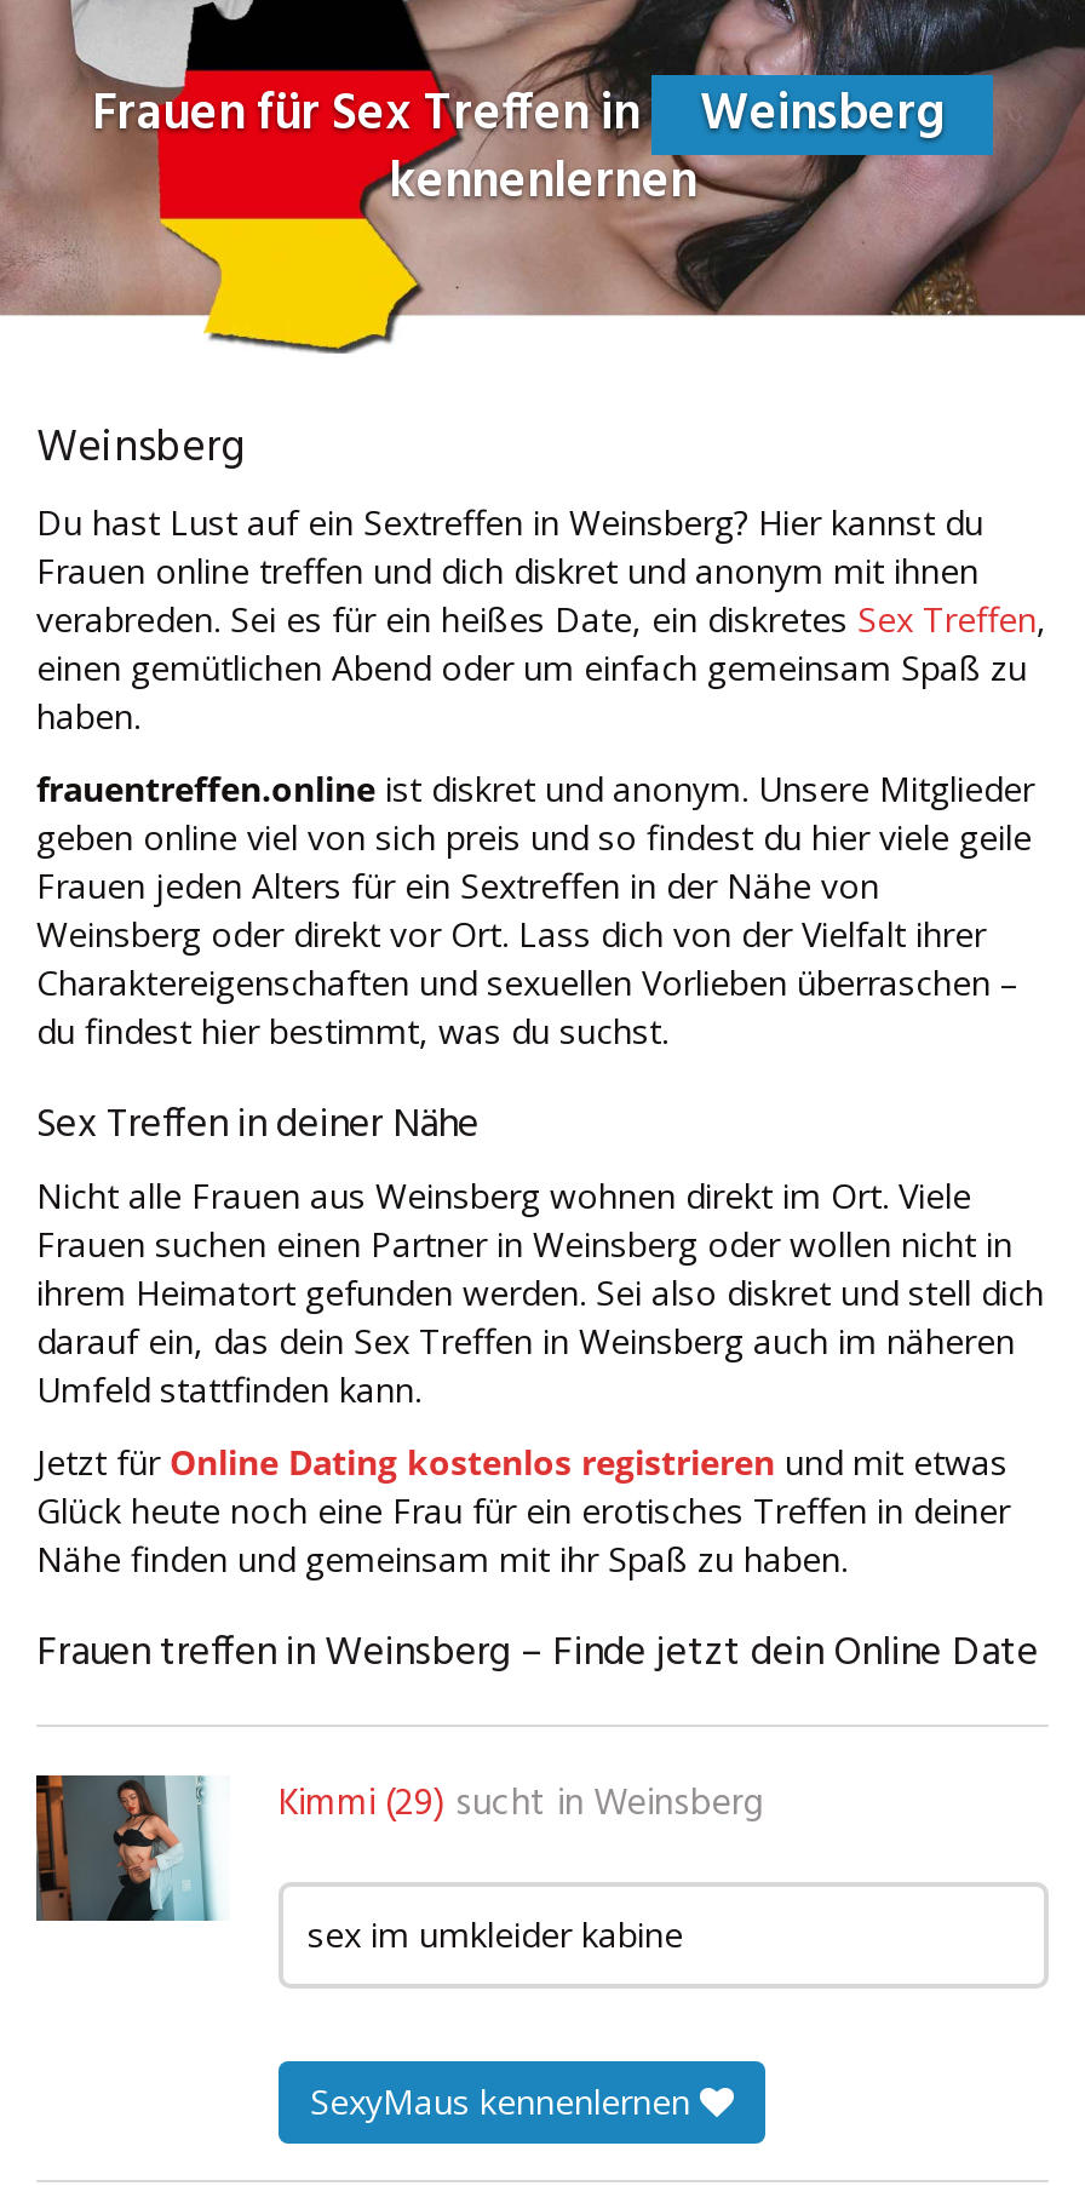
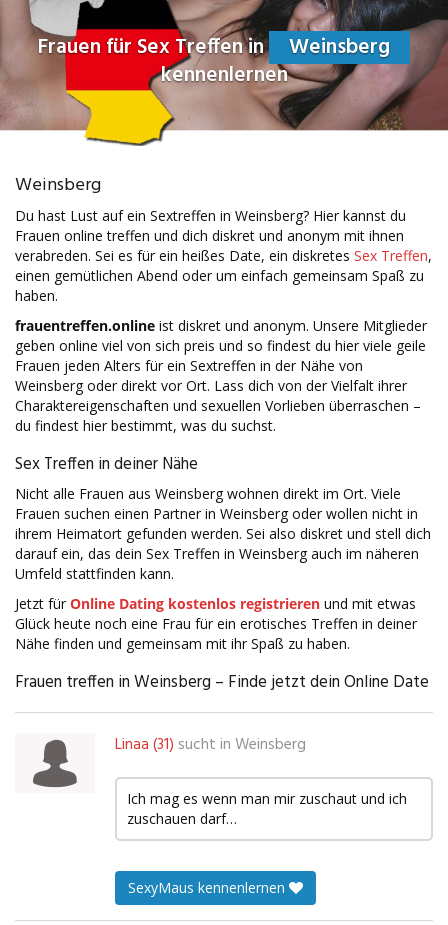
[34,1773,765,1923] [image] | Kimmi (29) sucht in Weinsberg -> [15,732,306,793] [image] | Linaa (31) sucht in Weinsberg
[308,1910,683,1956] sex im umkleider kabine -> [127,788,407,827] Ich mag es wenn man mir zuschaut und ich | zuschauen darf…

